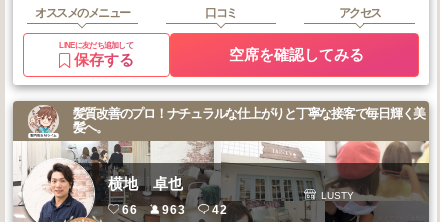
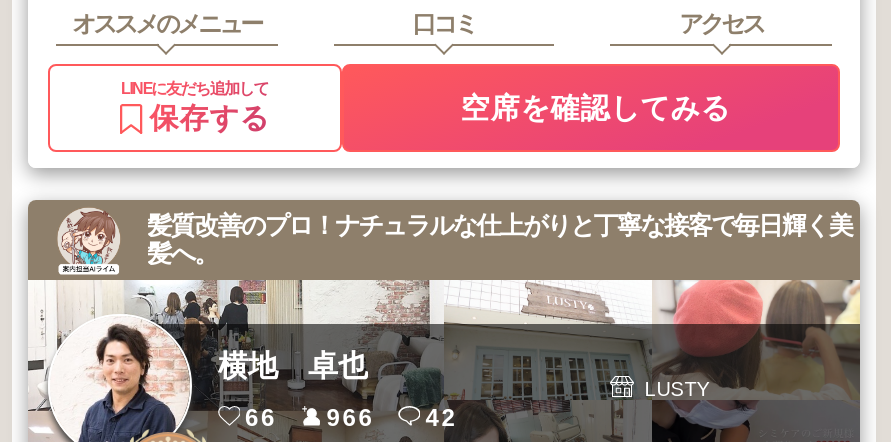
[121,203,228,217] 66 963 42 -> [245,403,457,431] 66 966 42

